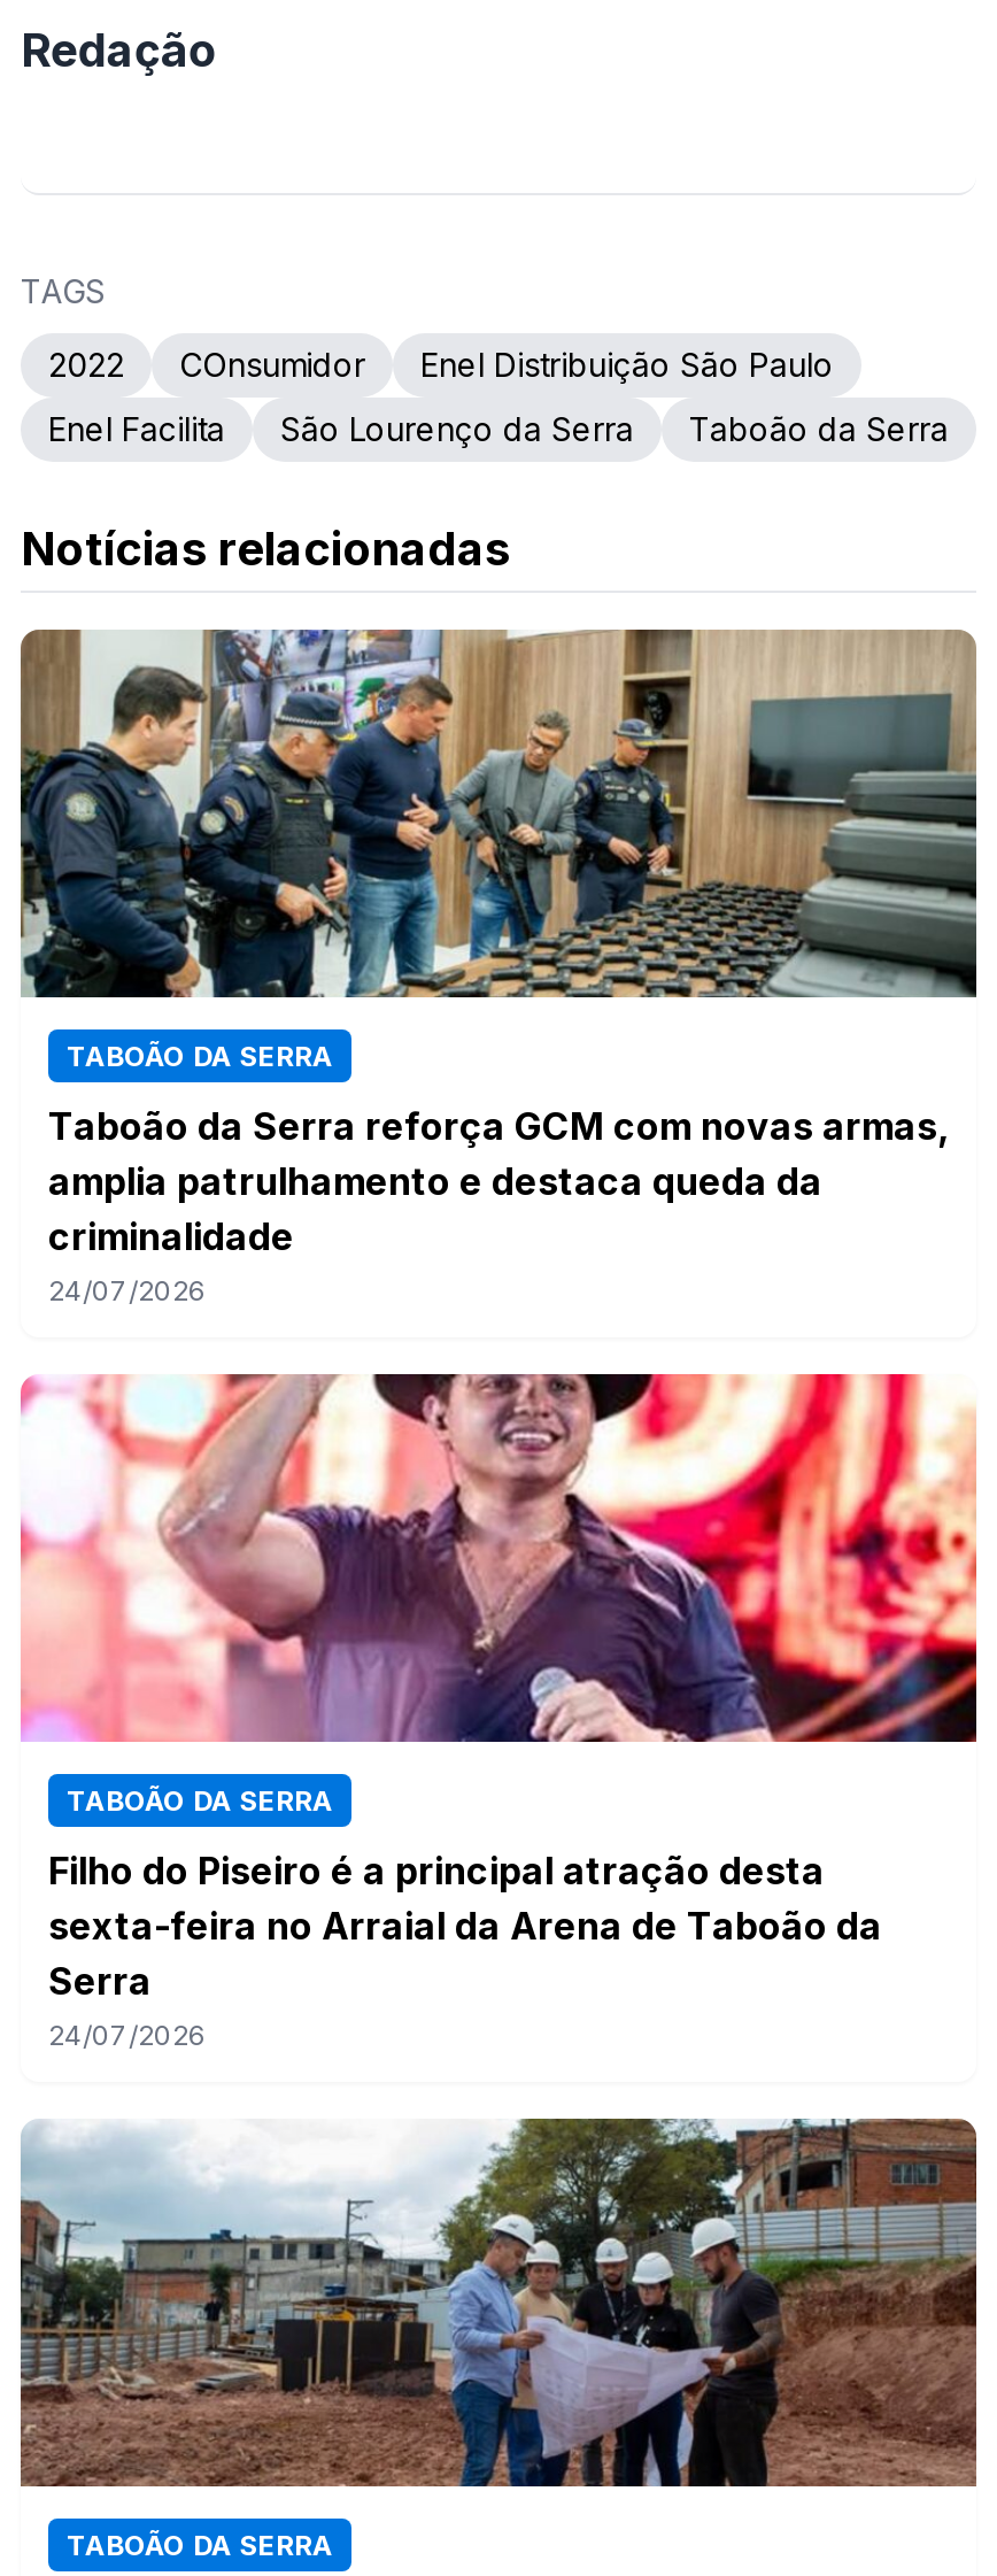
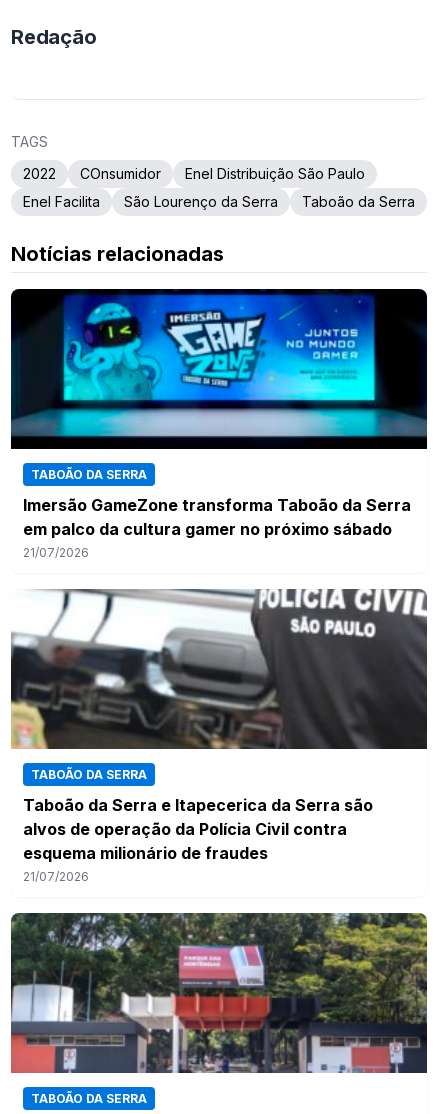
[18,627,979,1000] [image] -> [10,288,428,450] [image]
[48,1104,949,1308] Taboão da Serra reforça GCM com novas armas, | amplia patrulhamento e destaca queda da | criminalidade | 24/07/2026 -> [23,495,411,560] Imersão GameZone transforma Taboão da Serra | em palco da cultura gamer no próximo sábado | 21/07/2026
[18,1372,979,1744] [image] -> [10,588,428,750] [image]
[48,1848,882,2053] Filho do Piseiro é a principal atração desta | sexta-feira no Arraial da Arena de Taboão da | Serra | 24/07/2026 -> [23,795,373,884] Taboão da Serra e Itapecerica da Serra são | alvos de operação da Polícia Civil contra | esquema milionário de fraudes | 21/07/2026
[18,2119,979,2489] [image] -> [11,912,428,1074] [image]

